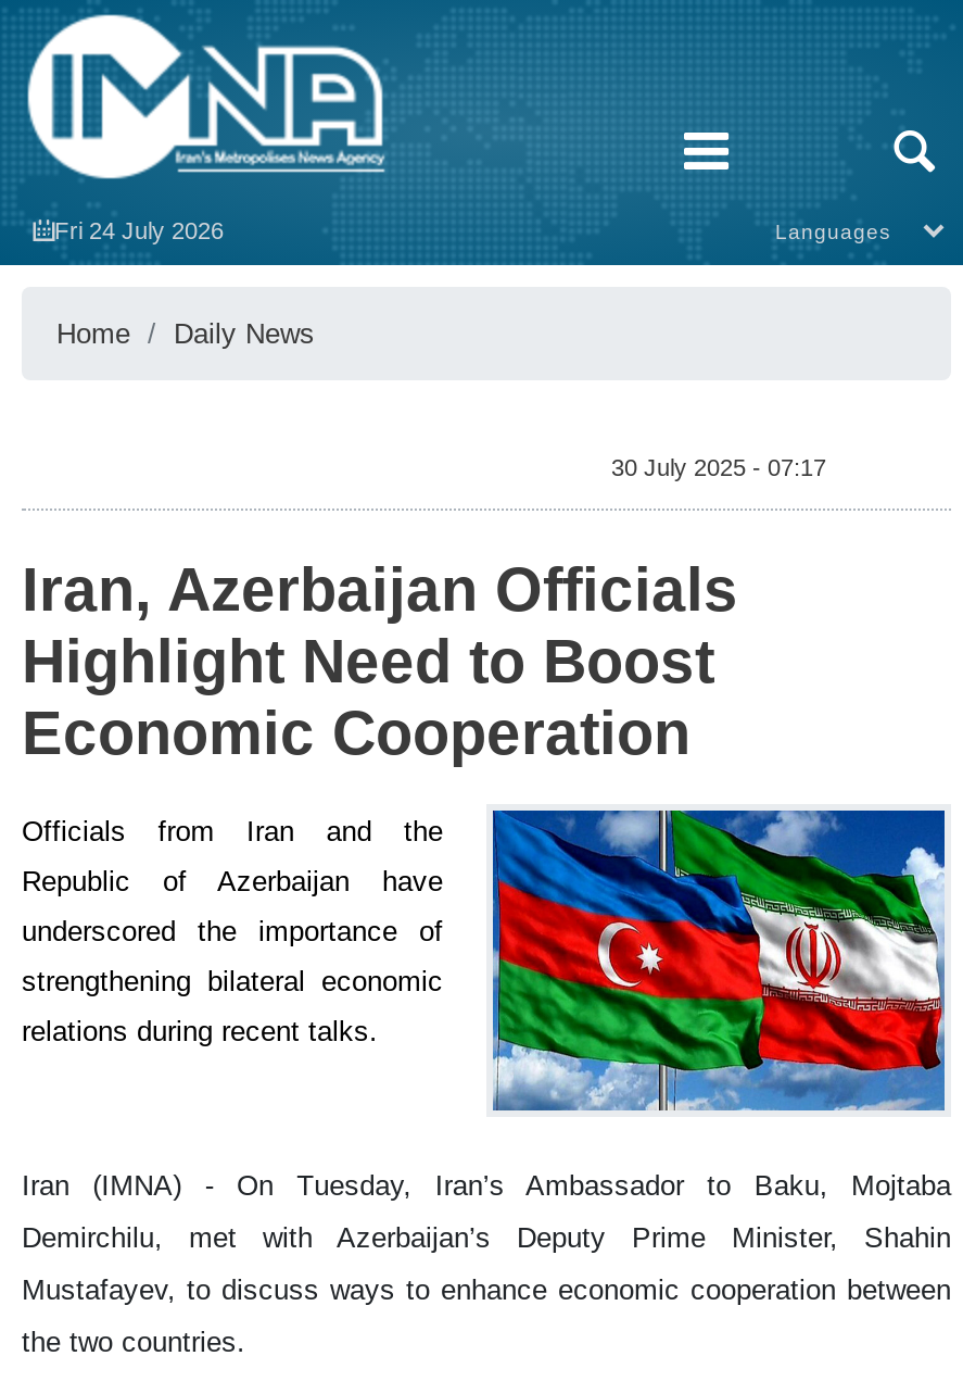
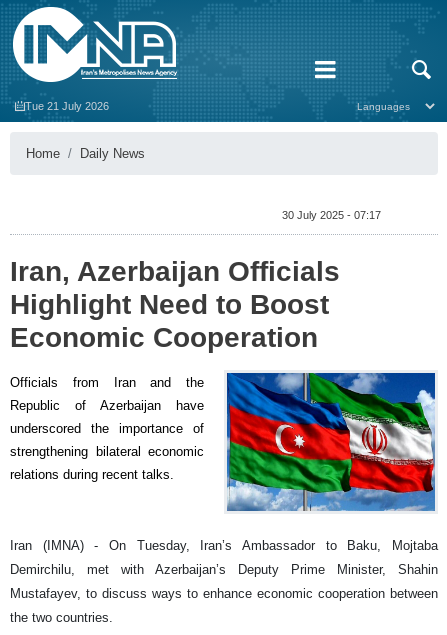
[54,217,224,243] Fri 24 July 2026 -> [25,100,109,112] Tue 21 July 2026

